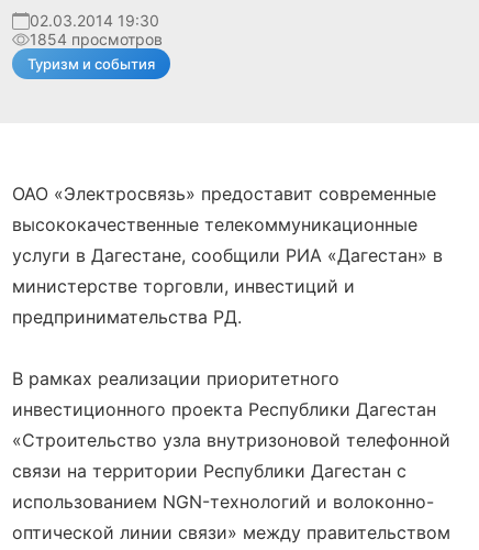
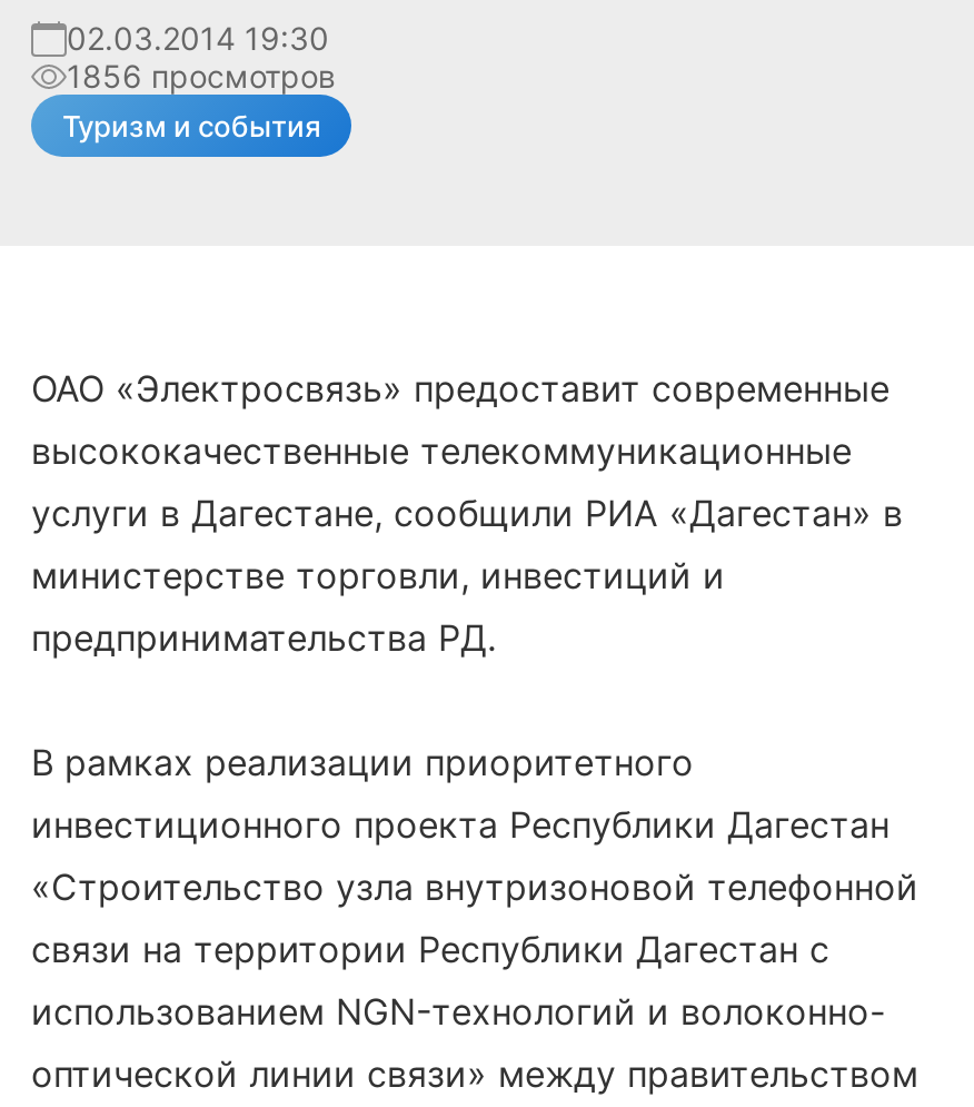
[30,30,163,48] 1854 просмотров -> [67,57,336,95] 1856 просмотров

